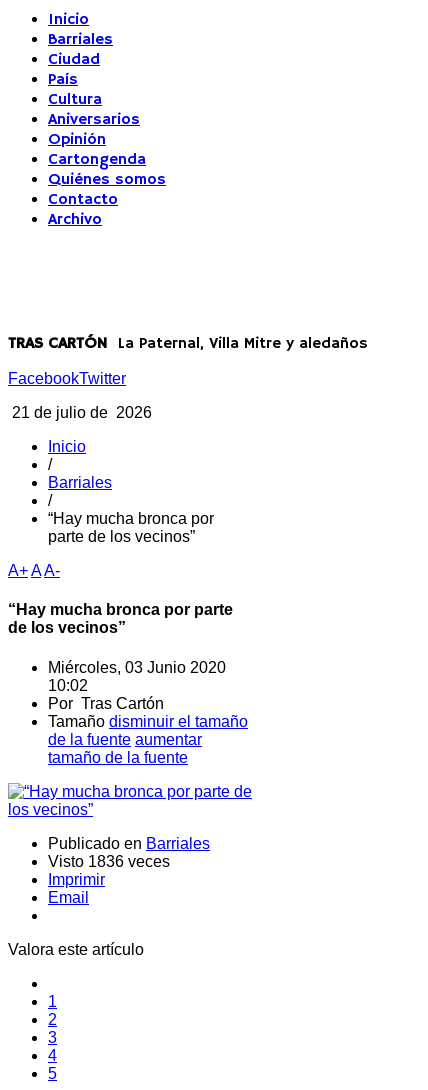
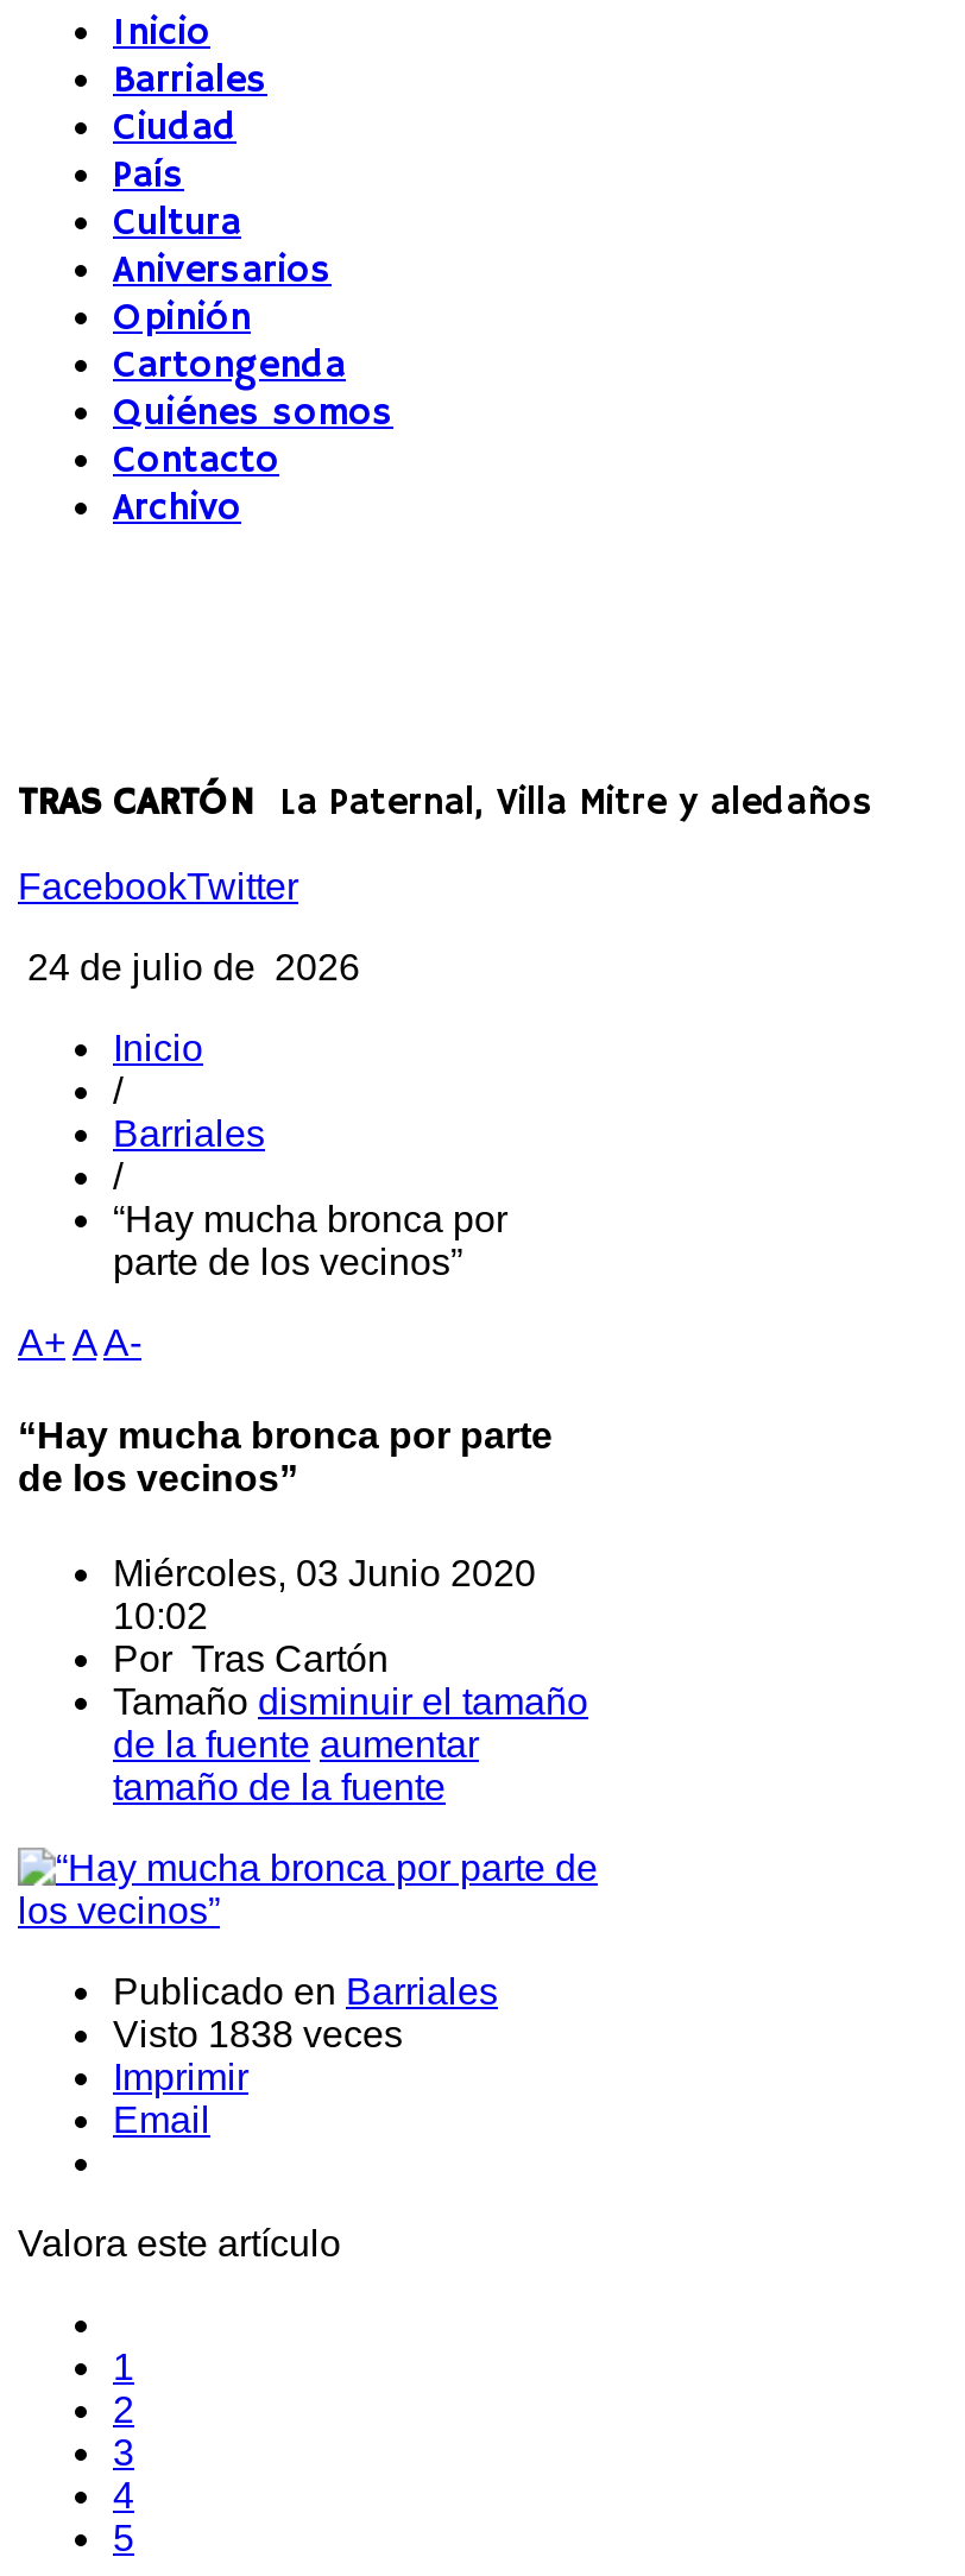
[8,404,152,421] 21 de julio de 2026 -> [18,947,360,987] 24 de julio de 2026
[48,852,170,869] Visto 1836 veces -> [113,2013,403,2053] Visto 1838 veces

